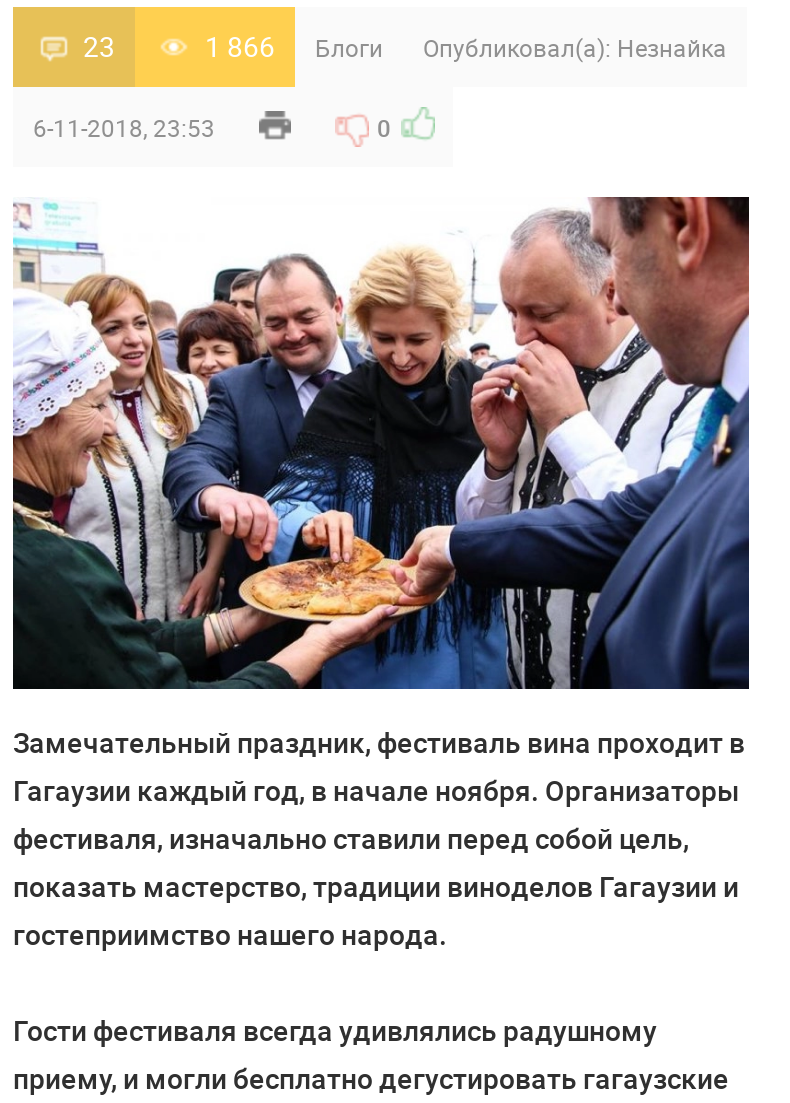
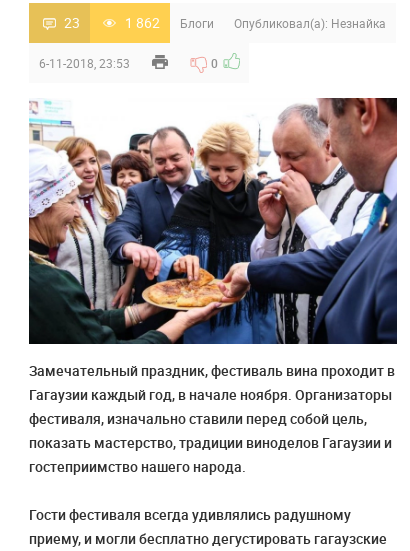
[205,27,727,65] 1 866 Блоги Опубликовал(а): Незнайка -> [125,13,386,32] 1 862 Блоги Опубликовал(а): Незнайка

